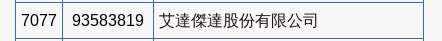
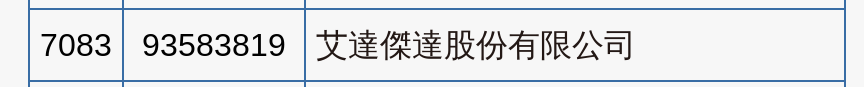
[21,12,319,29] 7077 93583819 艾達傑達股份有限公司 -> [40,28,636,62] 7083 93583819 艾達傑達股份有限公司

